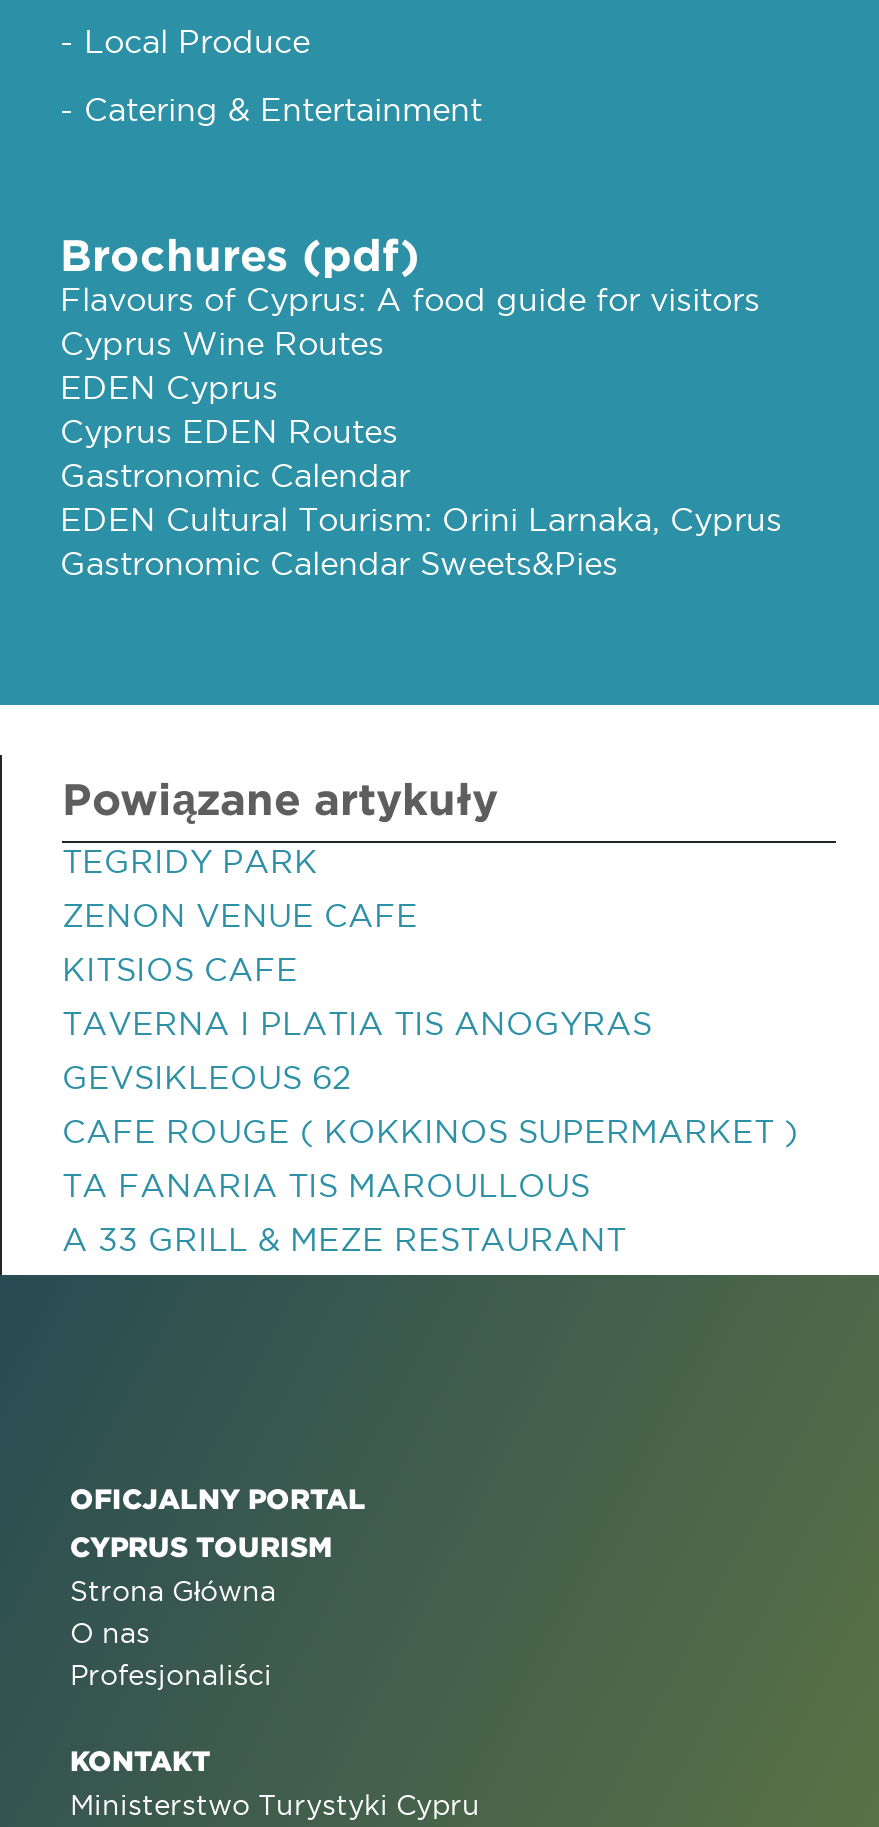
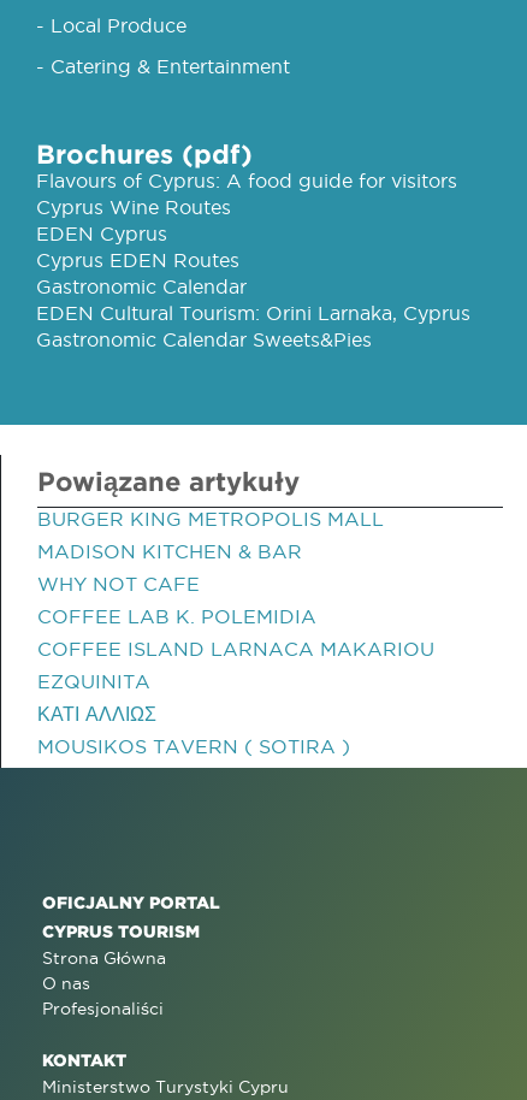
[62,843,318,879] TEGRIDY PARK -> [37,508,384,530] BURGER KING METROPOLIS MALL
[62,897,418,933] ZENON VENUE CAFE -> [37,540,302,562] MADISON KITCHEN & BAR
[62,951,298,987] KITSIOS CAFE -> [37,573,200,595] WHY NOT CAFE
[62,1005,652,1041] TAVERNA I PLATIA TIS ANOGYRAS -> [37,605,316,627] COFFEE LAB K. POLEMIDIA
[62,1059,352,1095] GEVSIKLEOUS 62 -> [37,638,434,660] COFFEE ISLAND LARNACA MAKARIOU
[62,1113,798,1149] CAFE ROUGE ( KOKKINOS SUPERMARKET ) -> [37,670,150,692] EZQUINITA
[62,1167,590,1203] TA FANARIA TIS MAROULLOUS -> [37,703,156,725] ΚΑΤΙ ΑΛΛΙΩΣ
[62,1221,626,1257] A 33 GRILL & MEZE RESTAURANT -> [37,735,350,757] MOUSIKOS TAVERN ( SOTIRA )

